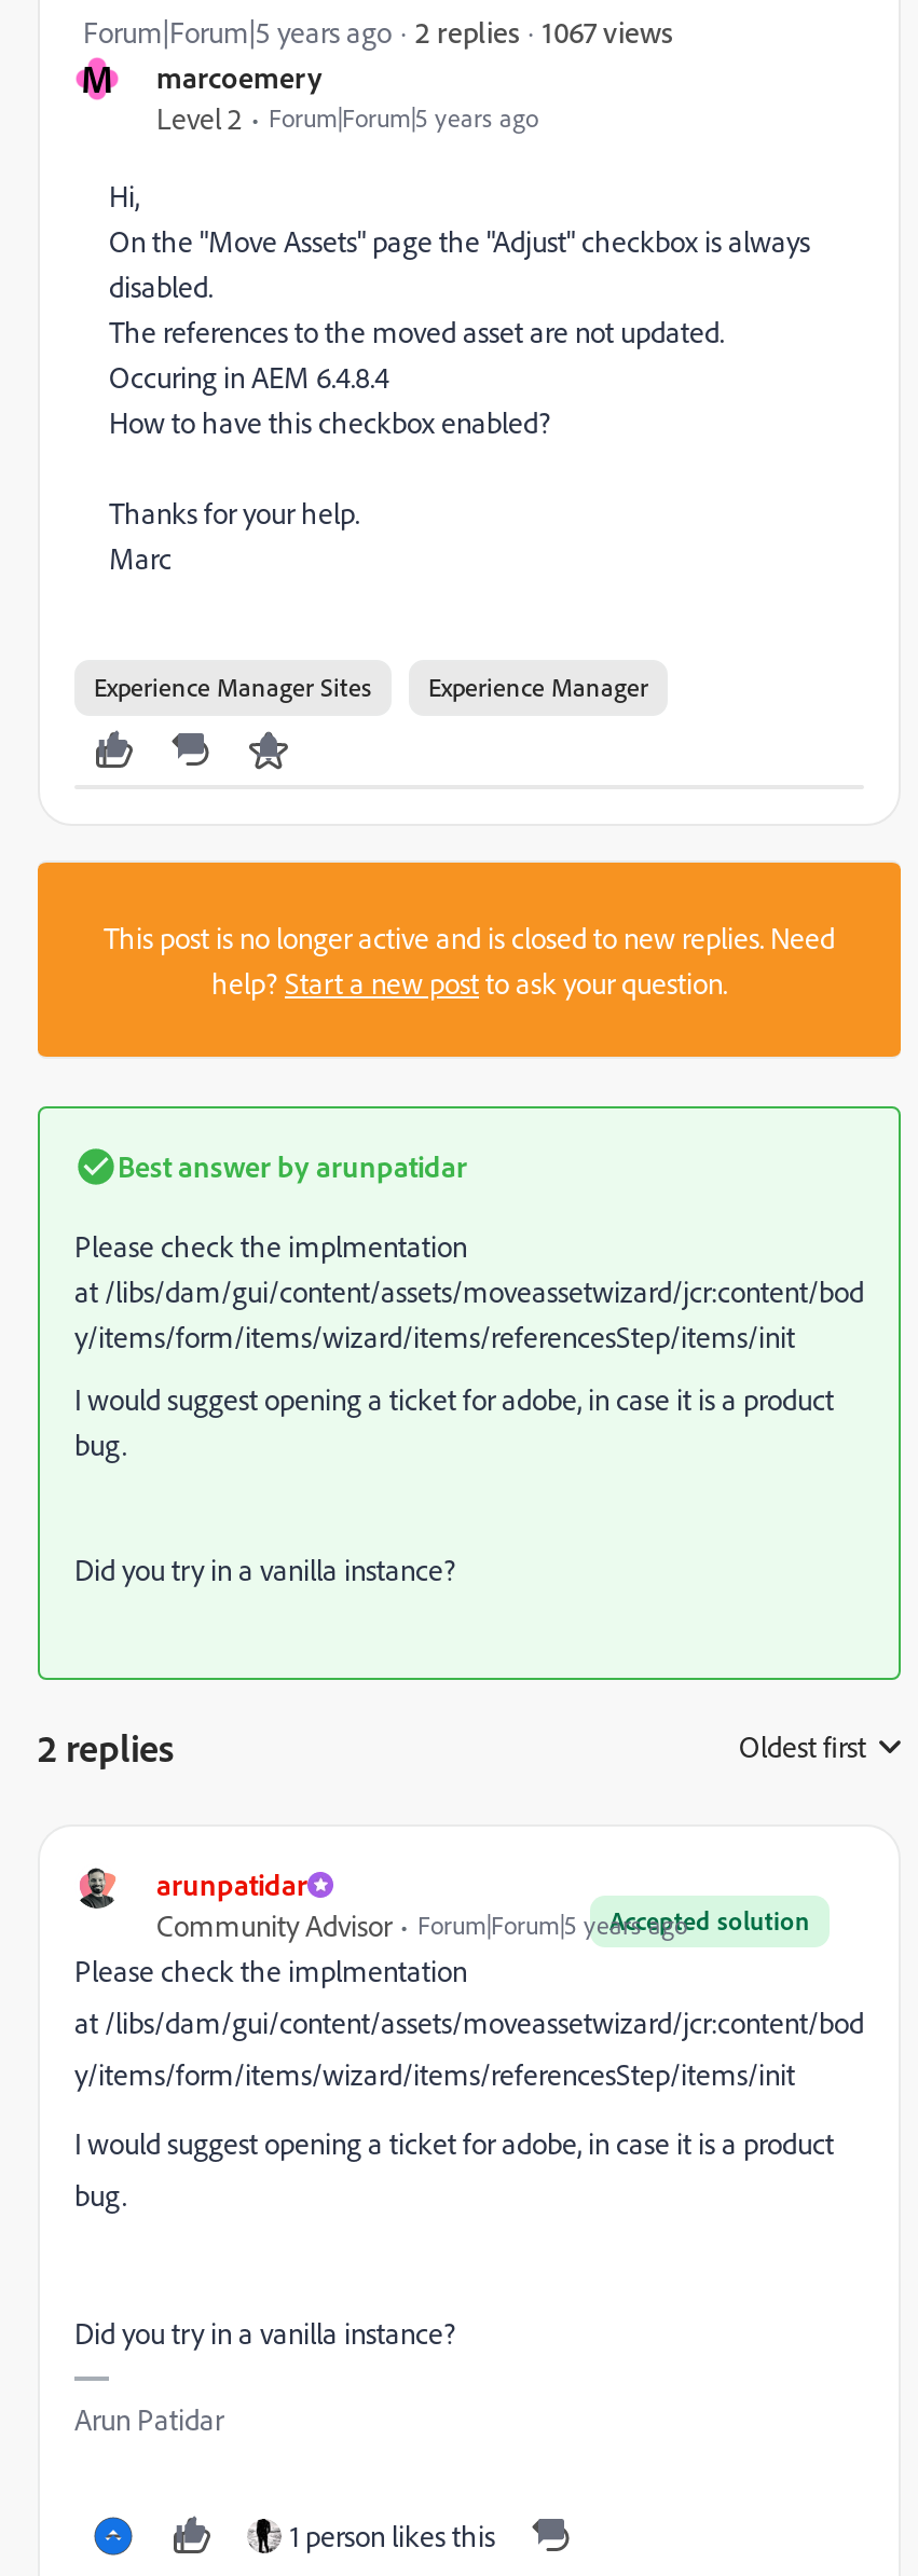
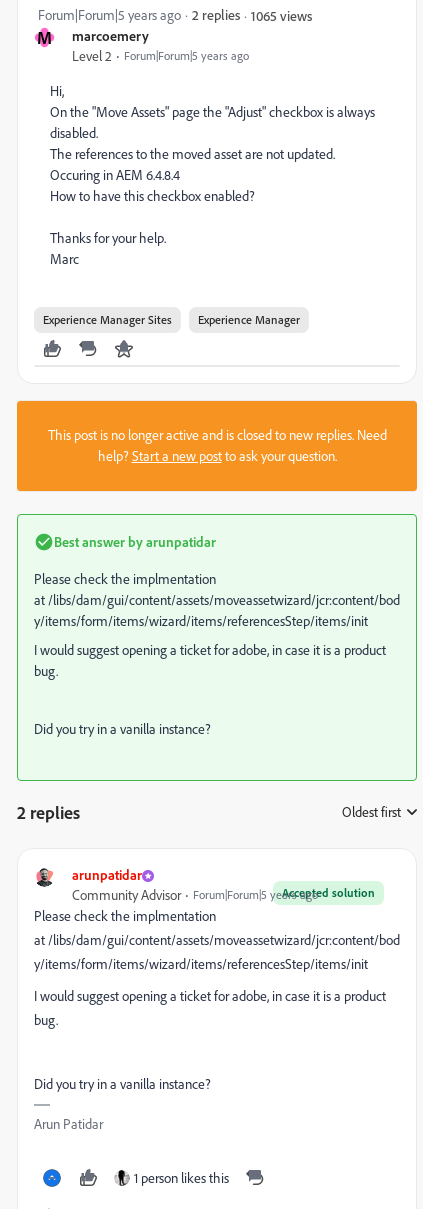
[543,12,672,49] 1067 views -> [251,6,312,23] 1065 views

